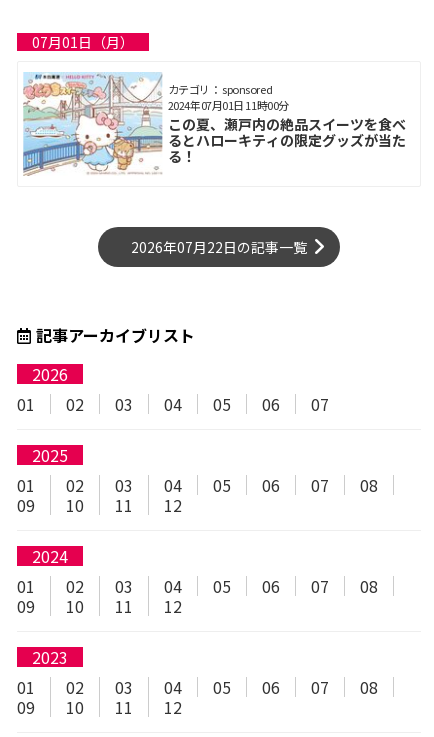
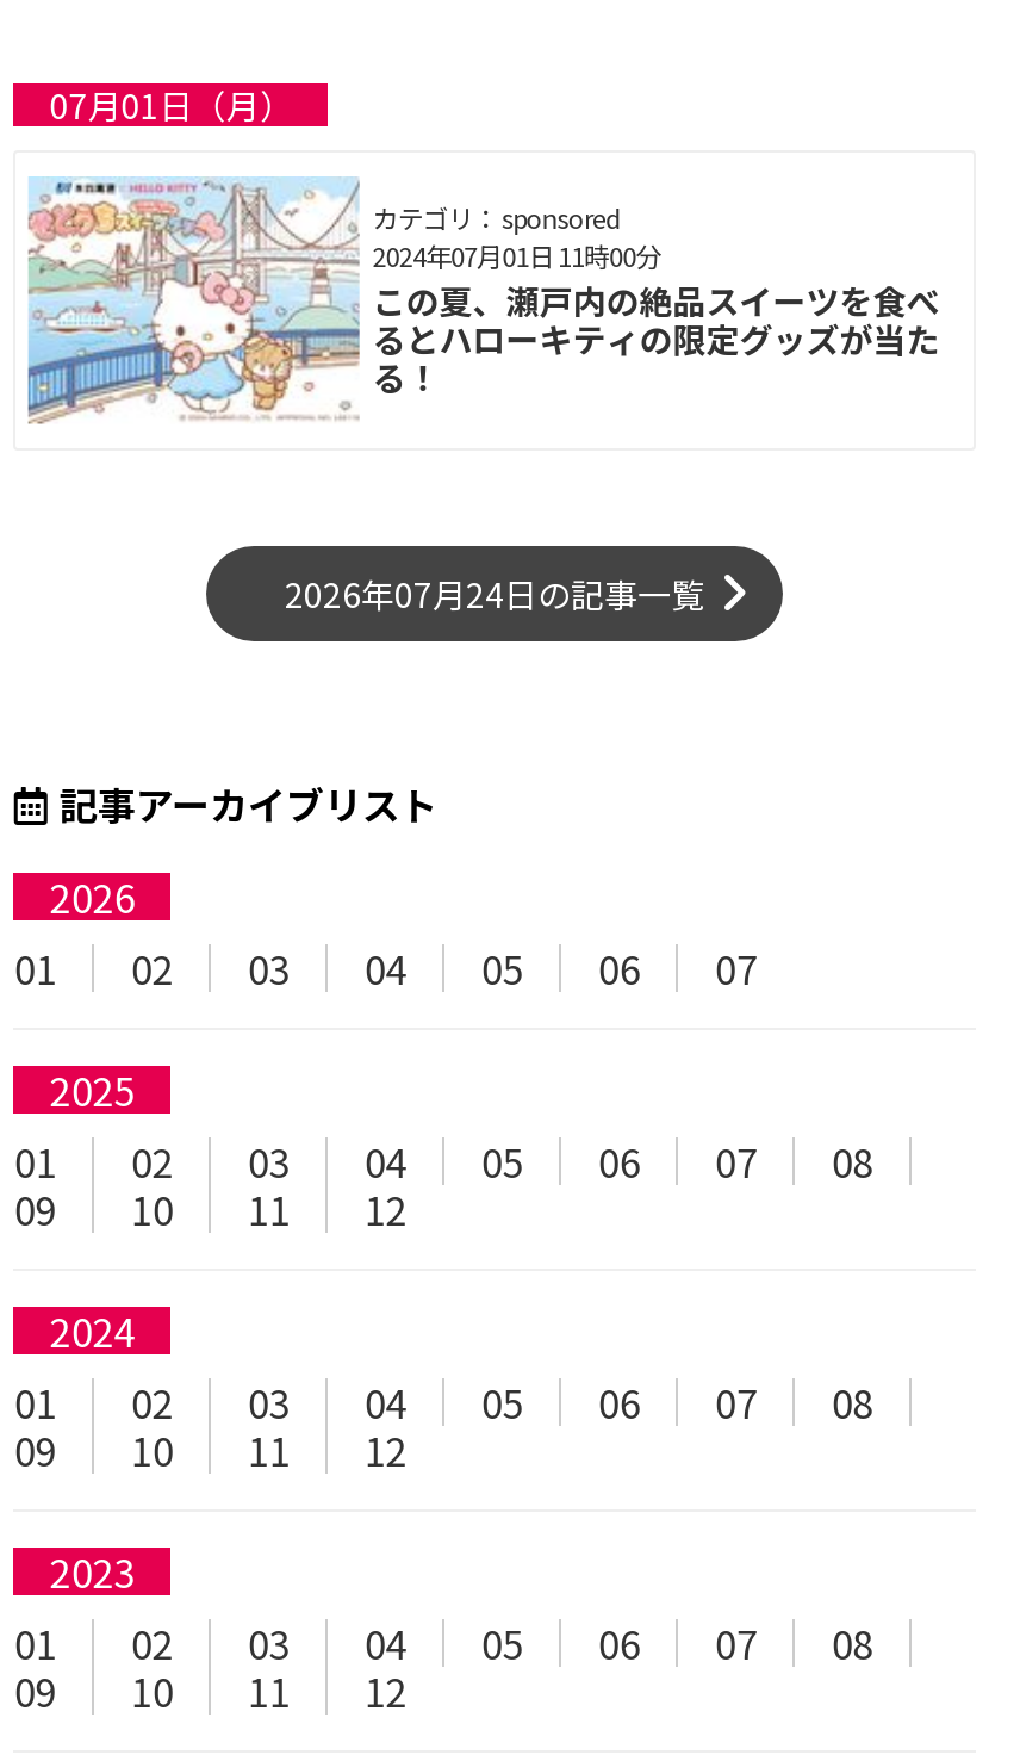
[131,237,307,257] 2026年07月22日の記事一覧 -> [285,570,704,618] 2026年07月24日の記事一覧

